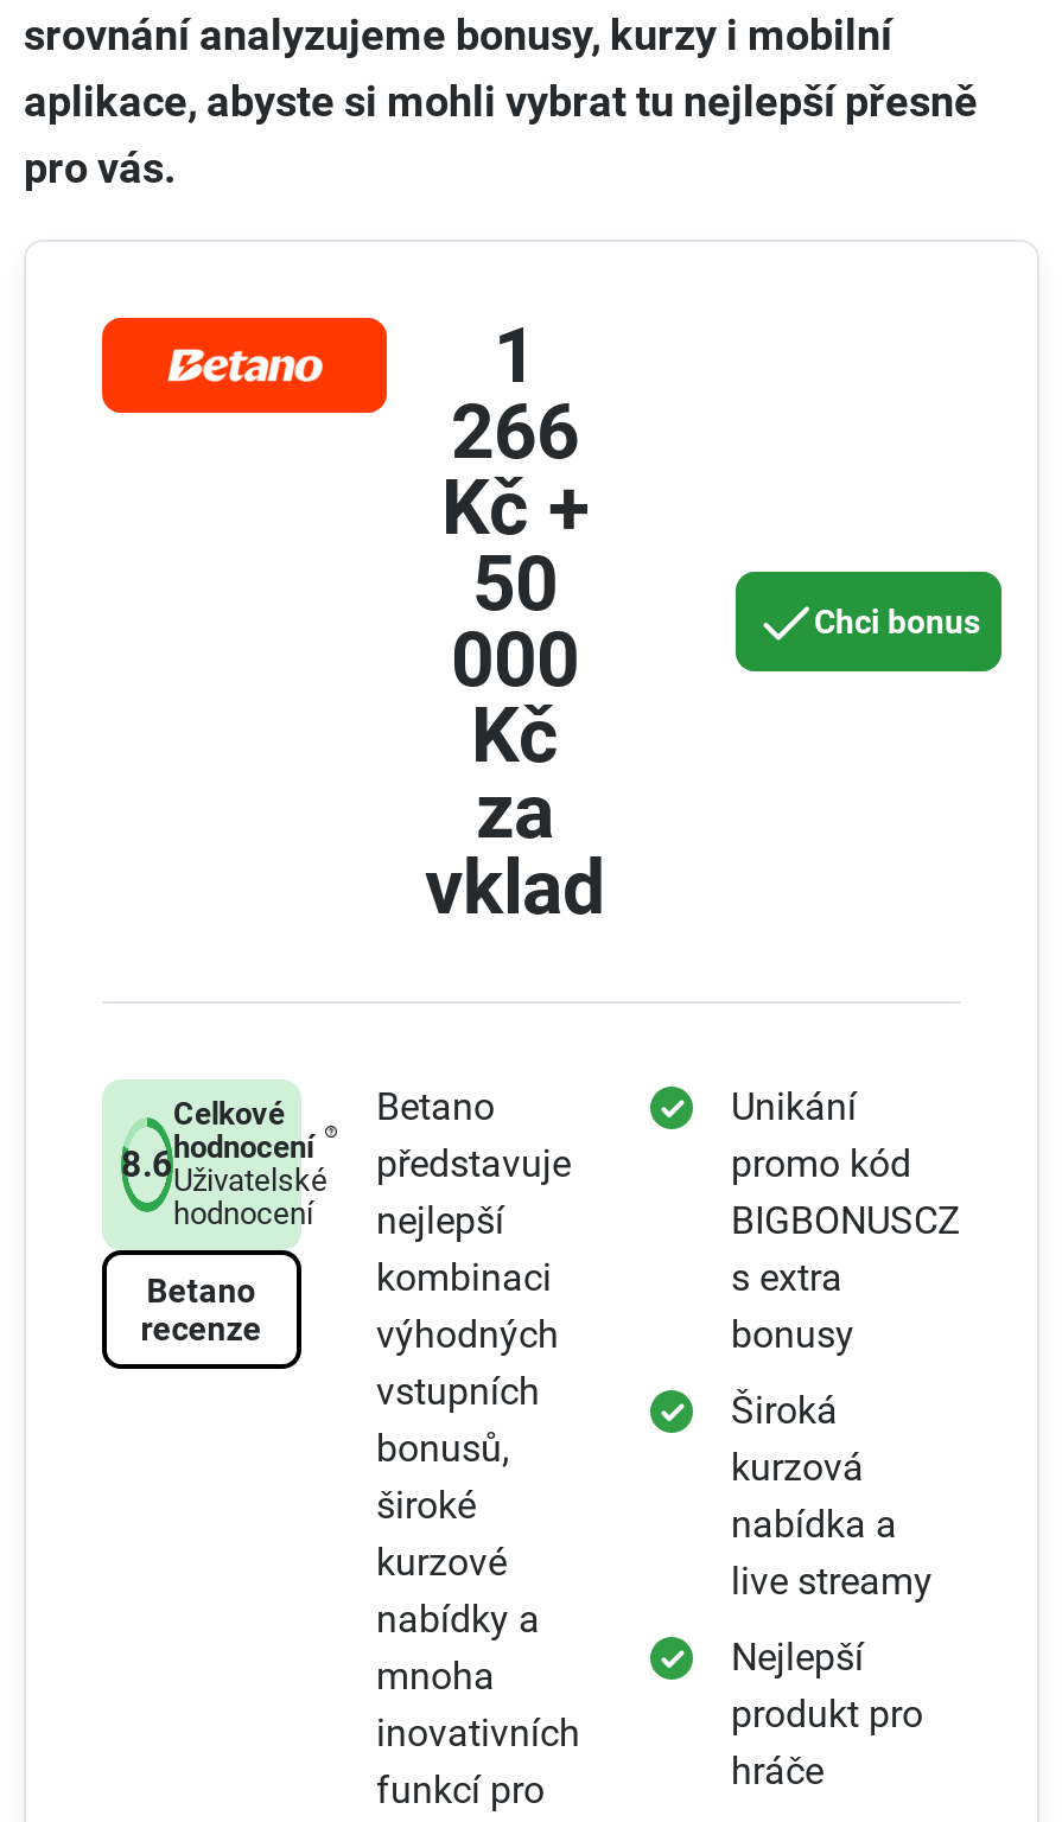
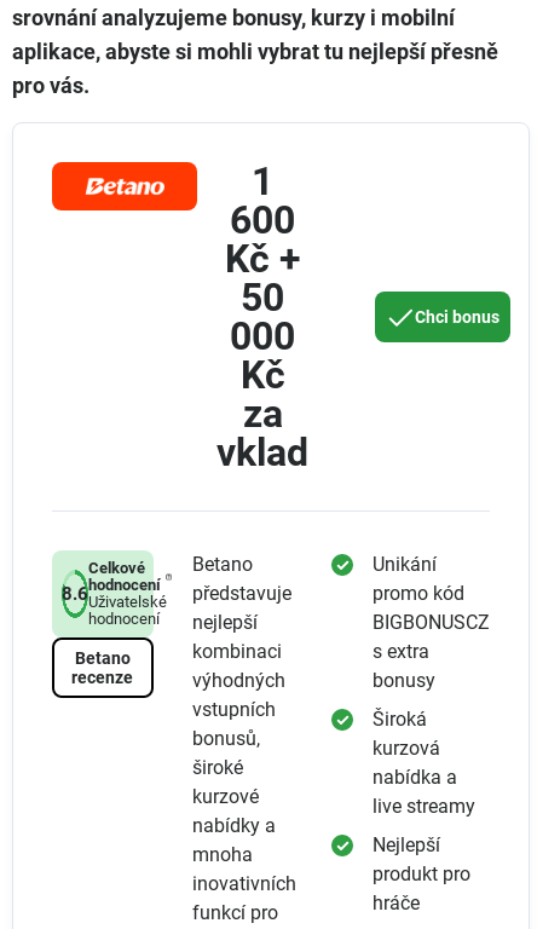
[451,387,579,477] 266 -> [230,197,295,243] 600

